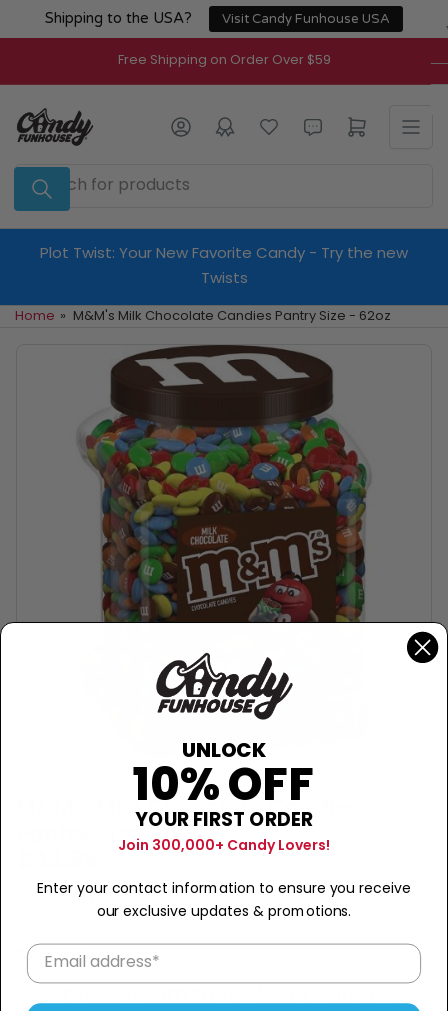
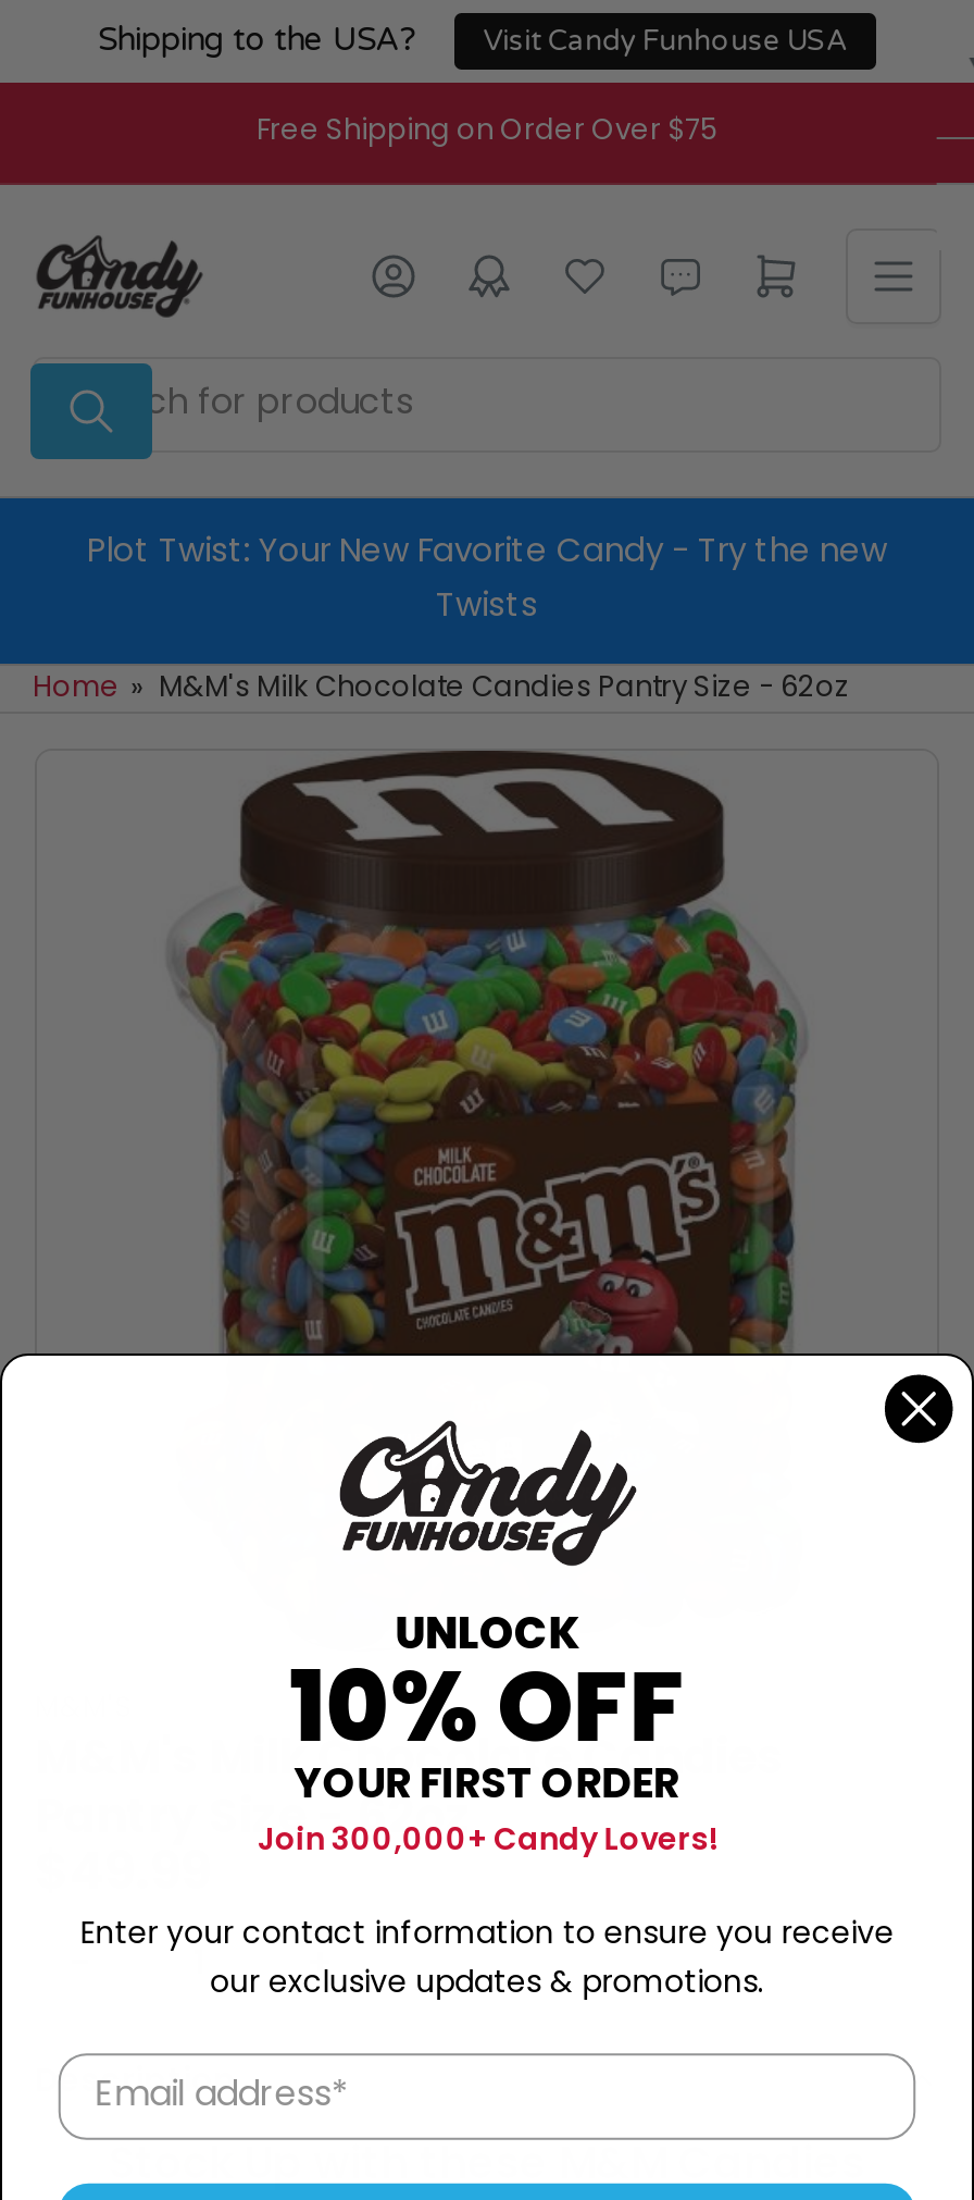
[117,50,330,71] Free Shipping on Order Over $59 -> [257,109,717,155] Free Shipping on Order Over $75

